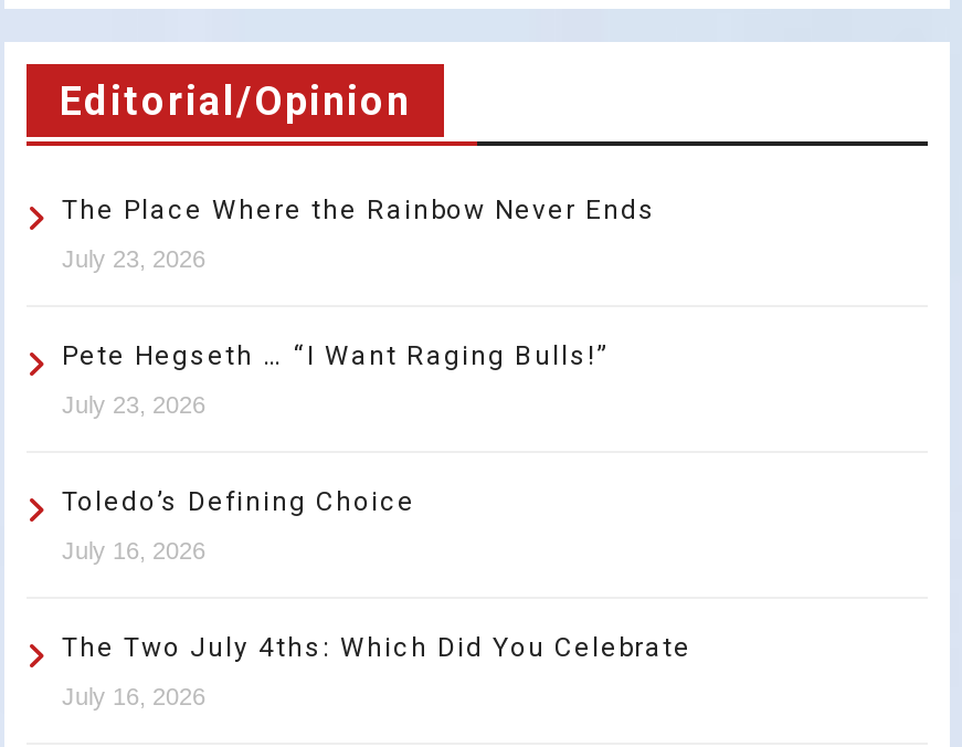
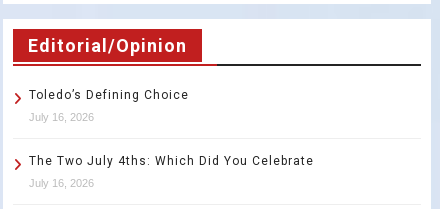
[62,194,656,418] The Place Where the Rainbow Never Ends | July 23, 2026 | Pete Hegseth … “I Want Raging Bulls!” | July 23, 2026 -> none

